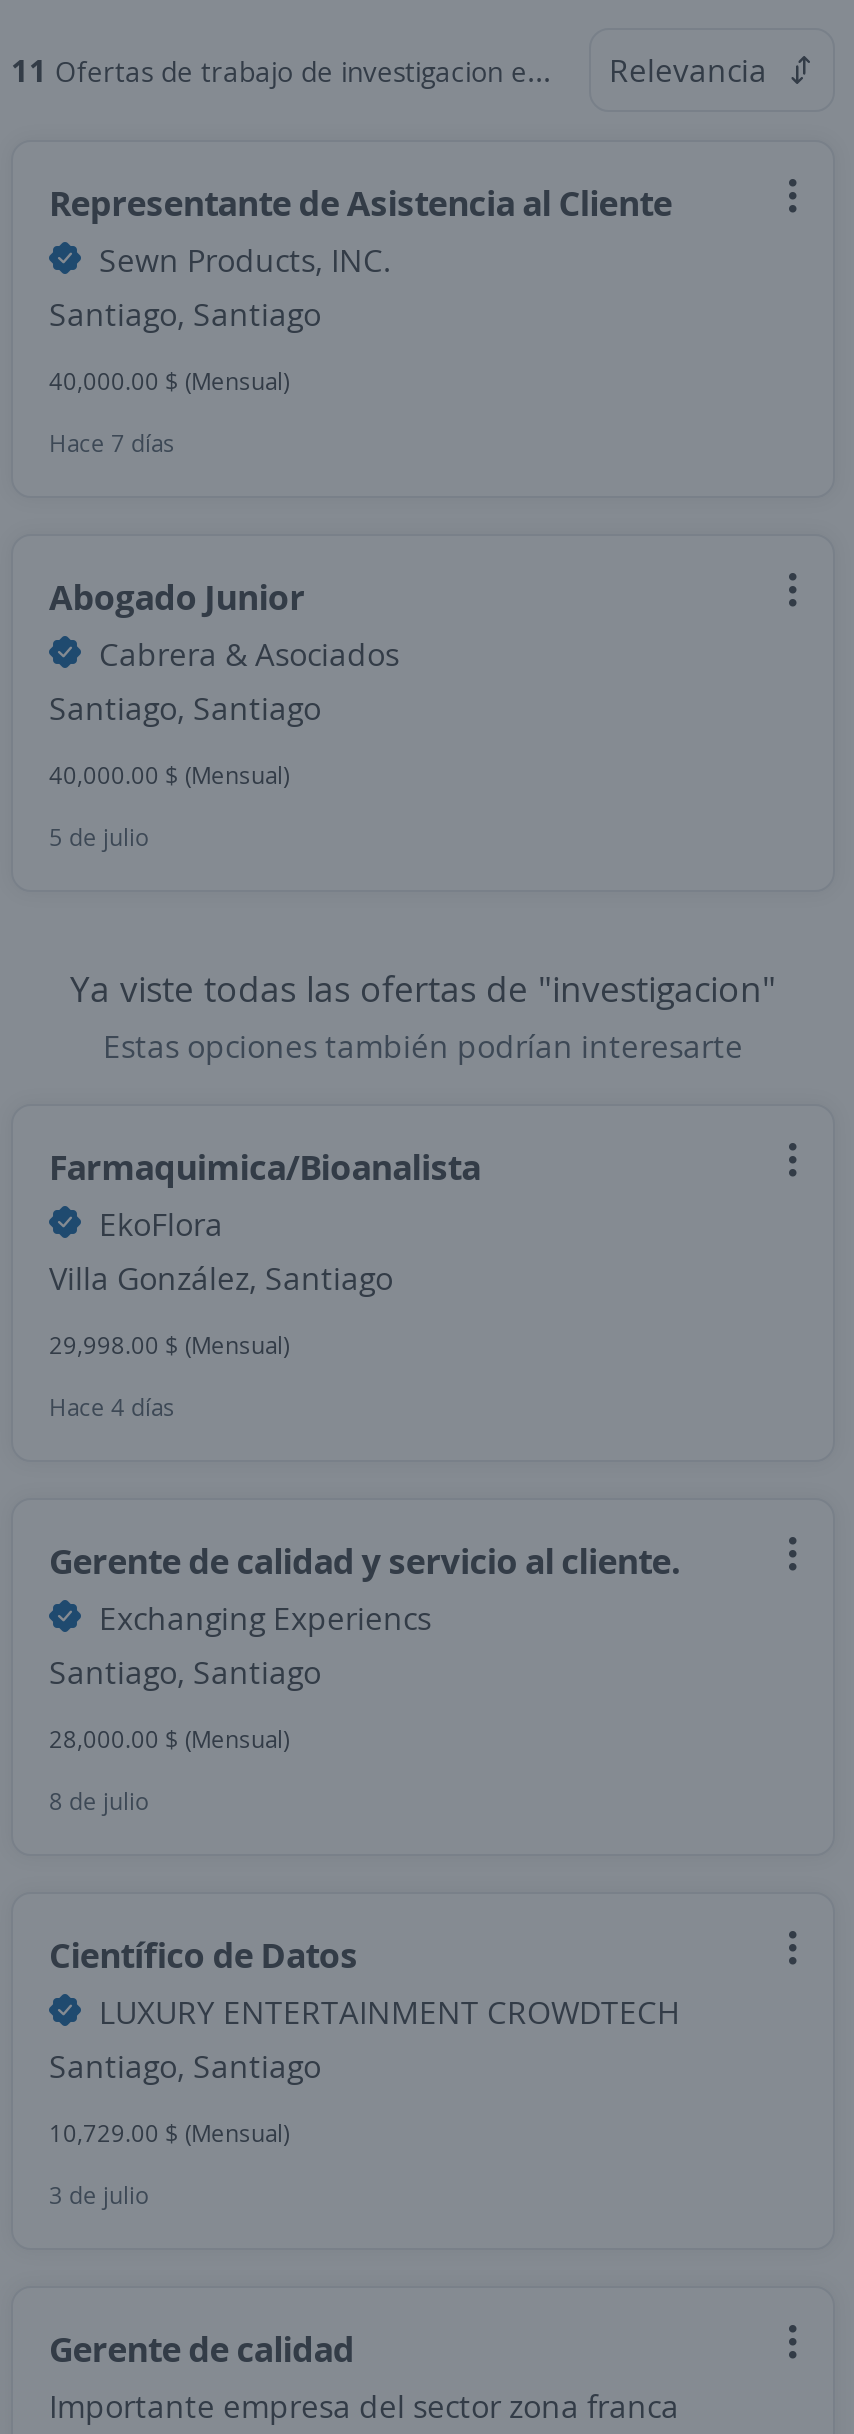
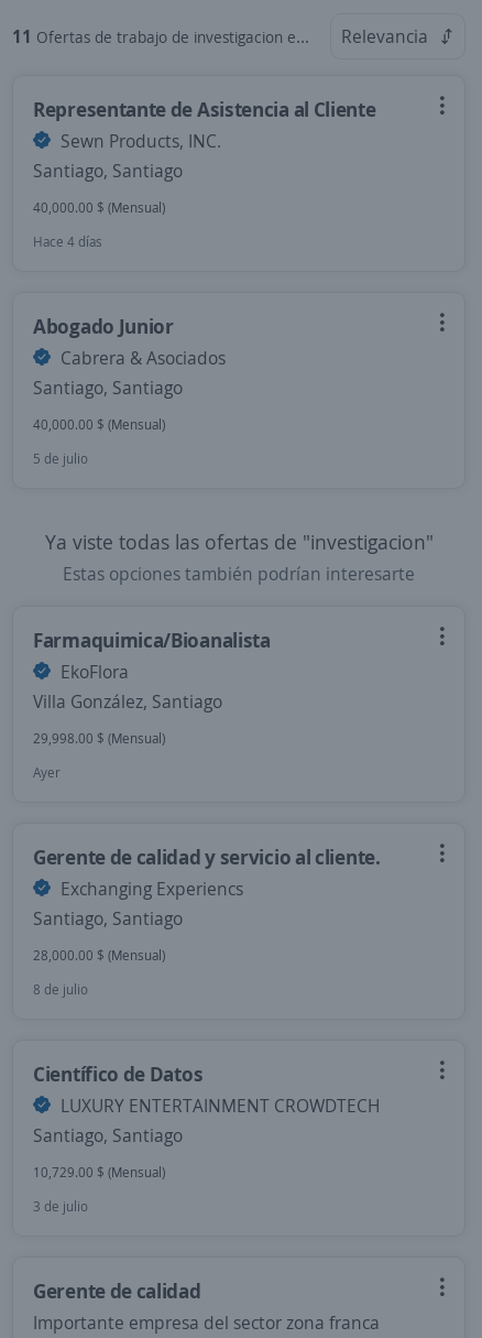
[49,426,175,460] Hace 7 días -> [33,232,102,251] Hace 4 días
[49,1390,175,1424] Hace 4 días -> [33,763,61,782] Ayer

